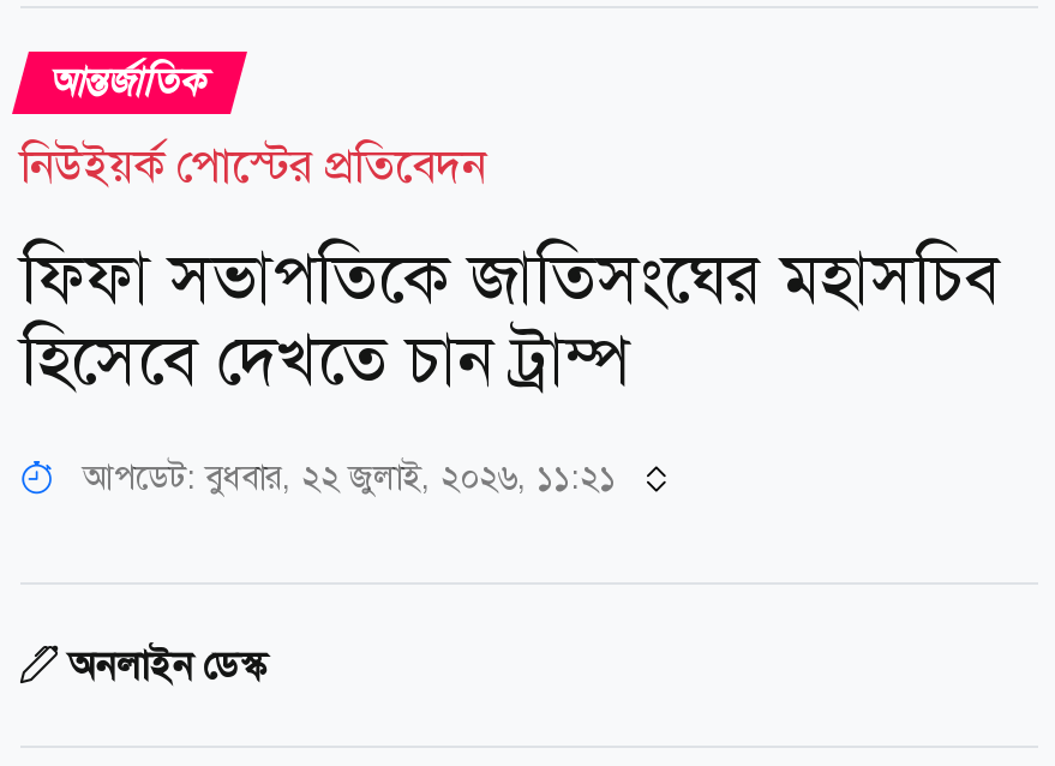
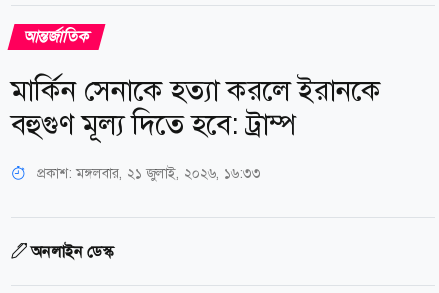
[20,137,1000,406] নিউইয়র্ক পোস্টের প্রতিবেদন | ফিফা সভাপতিকে জাতিসংঘের মহাসচিব | হিসেবে দেখতে চান ট্রাম্প -> [11,72,381,143] মার্কিন সেনাকে হত্যা করলে ইরানকে | বহুগুণ মূল্য দিতে হবে: ট্রাম্প
[83,456,616,499] আপডেট: বুধবার, ২২ জুলাই, ২০২৬, ১১:২১ -> [33,164,261,182] প্রকাশ: মঙ্গলবার, ২১ জুলাই, ২০২৬, ১৬:৩৩

